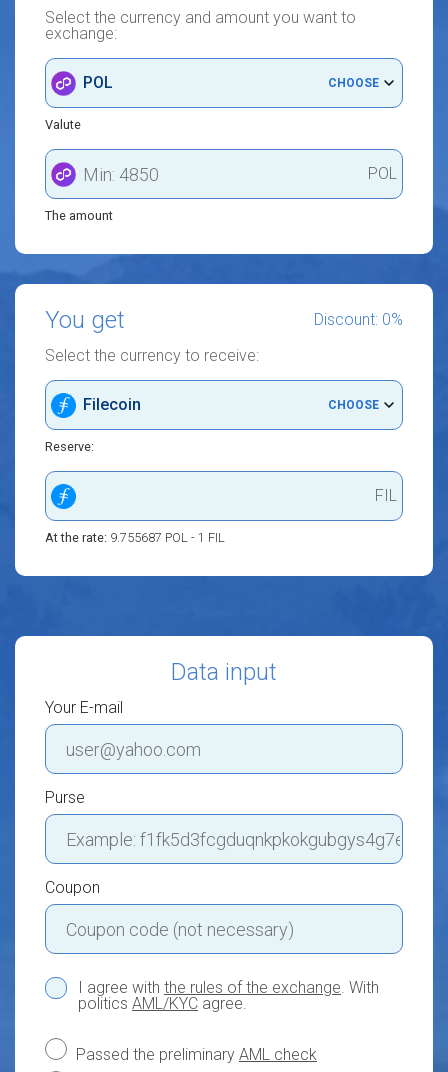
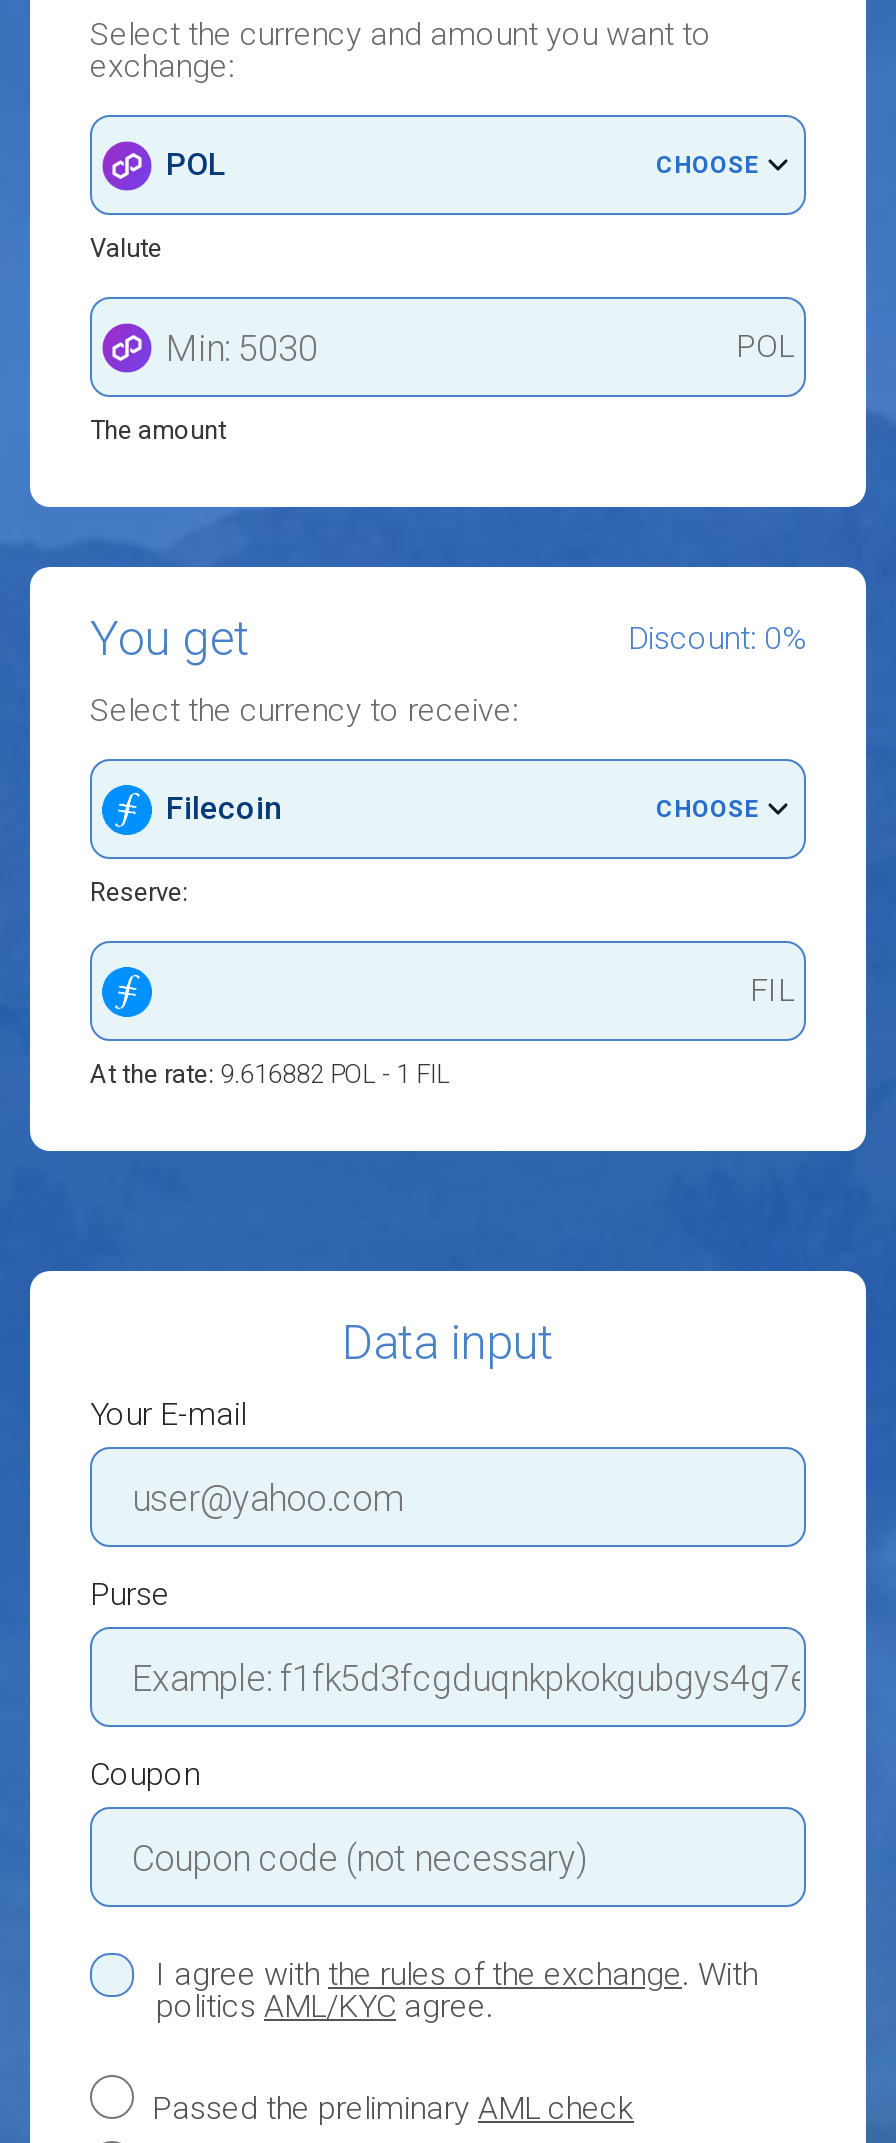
[45,530,225,545] At the rate: 9.755687 POL - 1 FIL -> [90,1059,450,1089] At the rate: 9.616882 POL - 1 FIL

